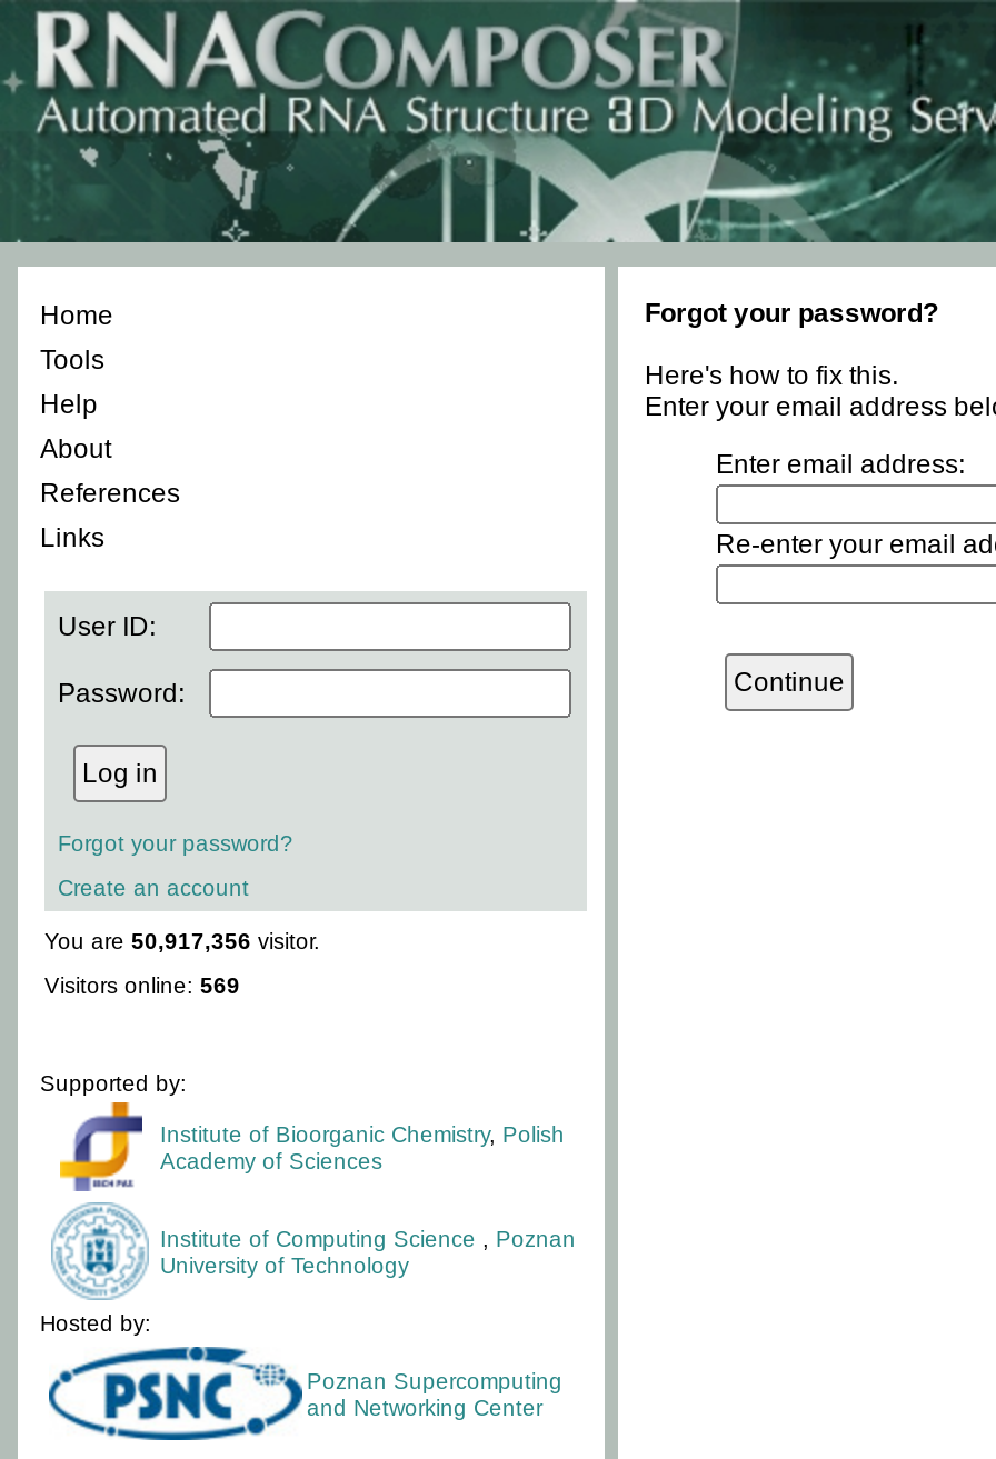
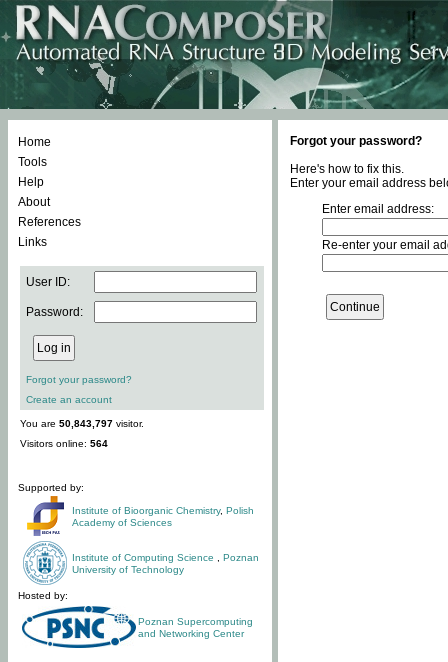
[44,929,320,953] You are 50,917,356 visitor. -> [20,418,144,429] You are 50,843,797 visitor.
[44,973,240,998] Visitors online: 569 -> [20,438,108,449] Visitors online: 564

